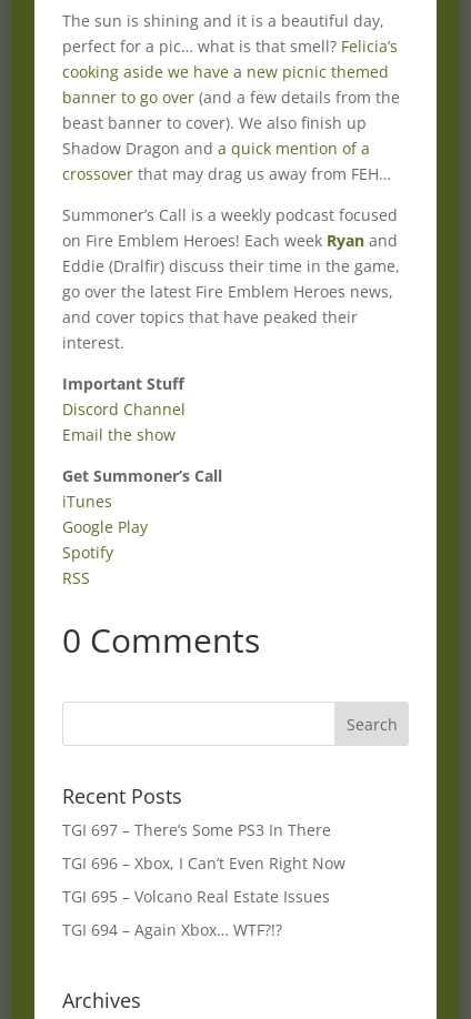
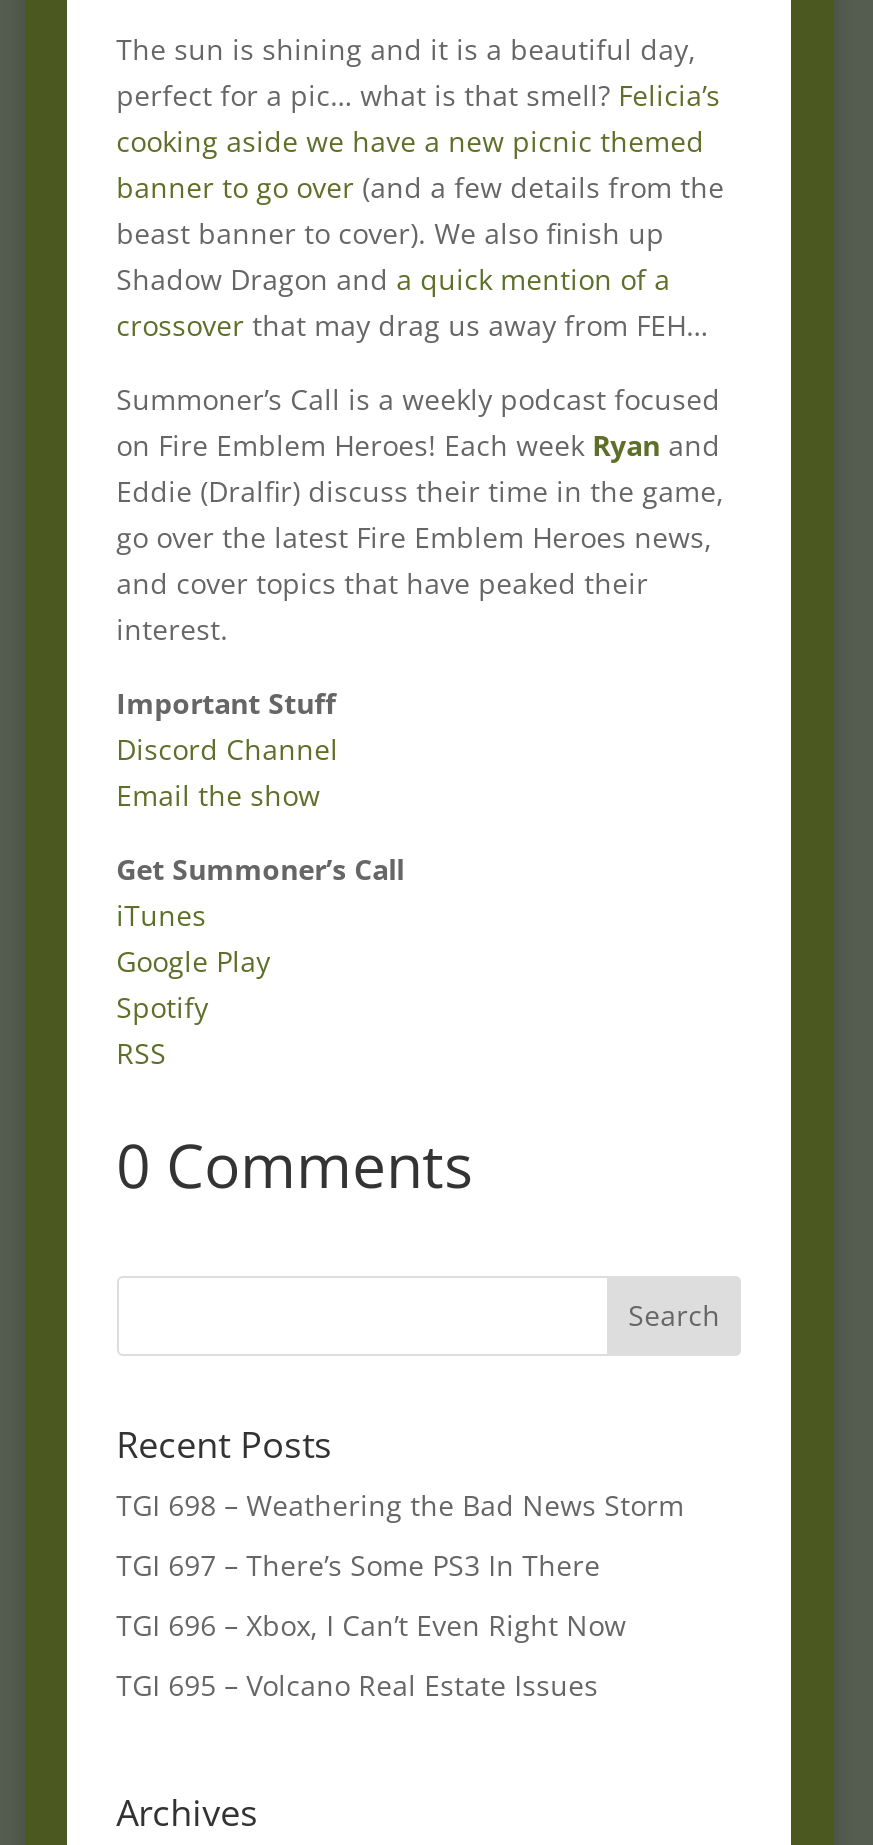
none -> [116,1486,684,1524] TGI 698 – Weathering the Bad News Storm
moved [62,819,345,907] -> [116,1546,626,1704]: TGI 697 – There’s Some PS3 In There | TGI 696 – Xbox, I Can’t Even Right Now | TGI 695 – Volcano Real Estate Issues
[62,919,282,940] TGI 694 – Again Xbox… WTF?!? -> none

